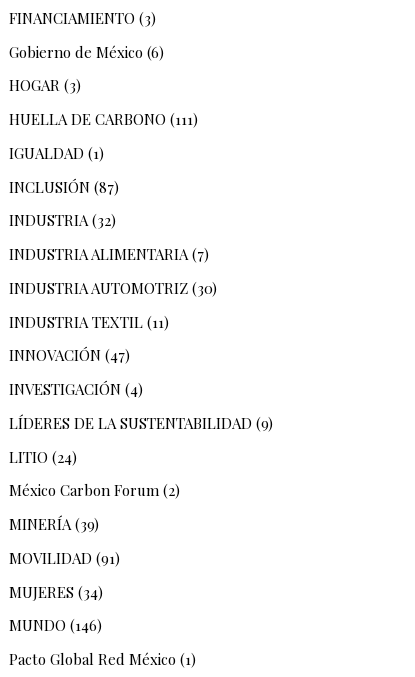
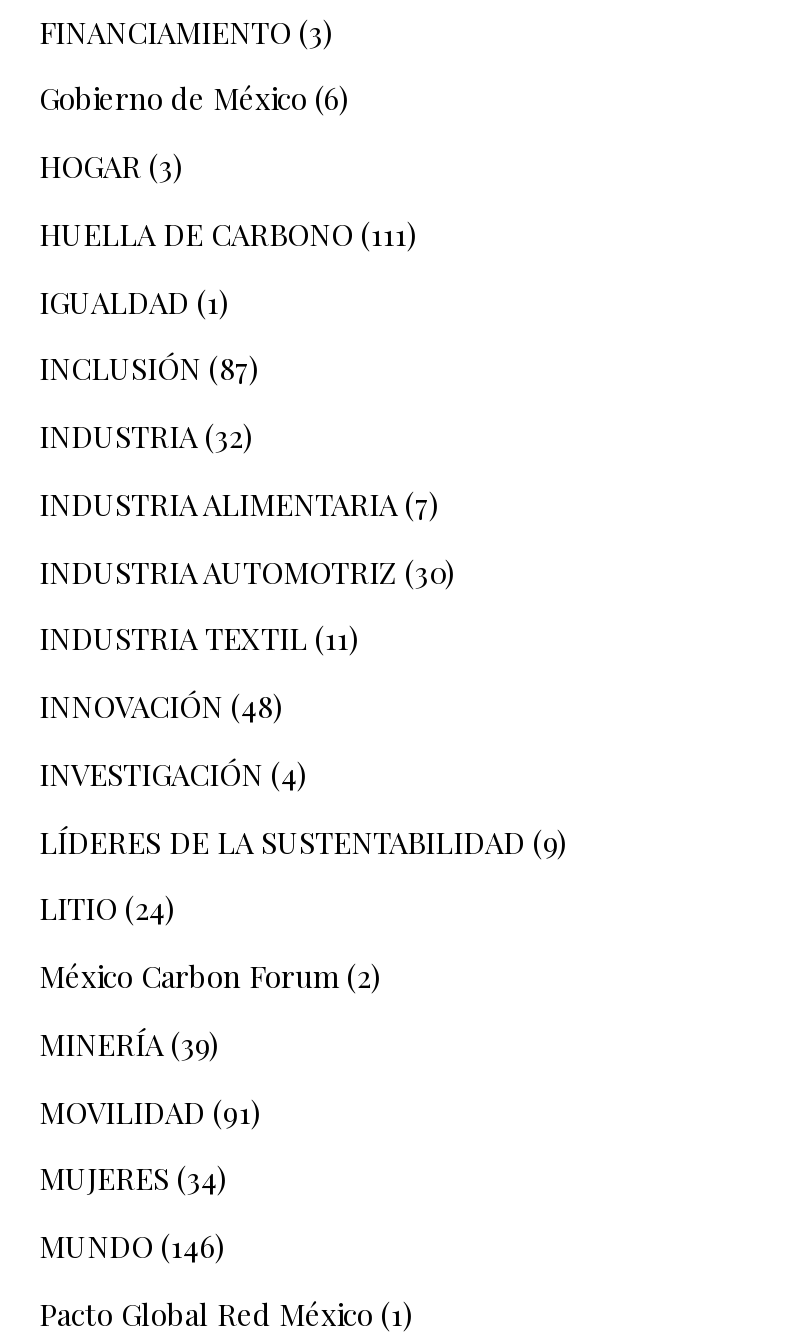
[9,345,130,365] INNOVACIÓN (47) -> [39,686,283,726] INNOVACIÓN (48)

